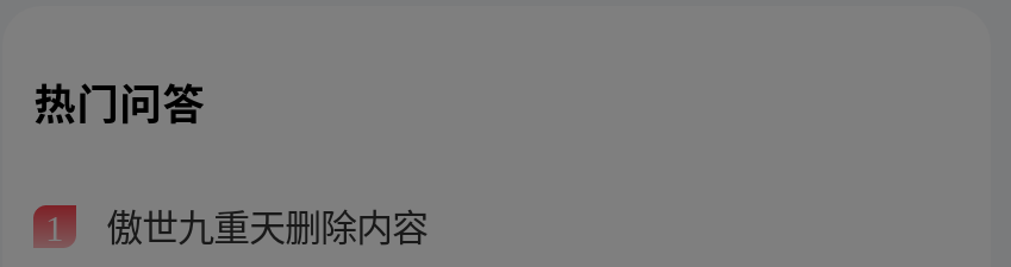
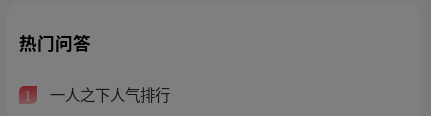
[97,199,428,252] 傲世九重天删除内容 -> [46,83,170,105] 一人之下人气排行

